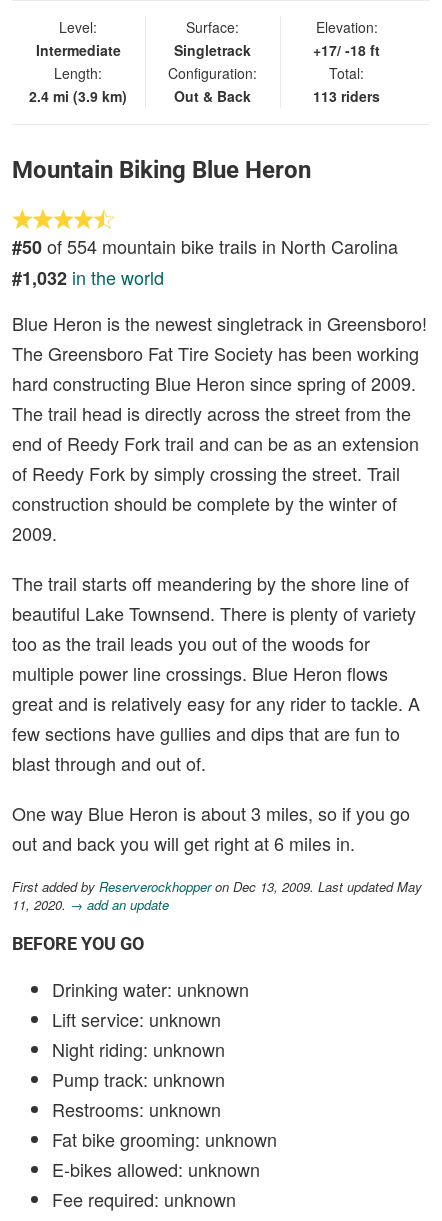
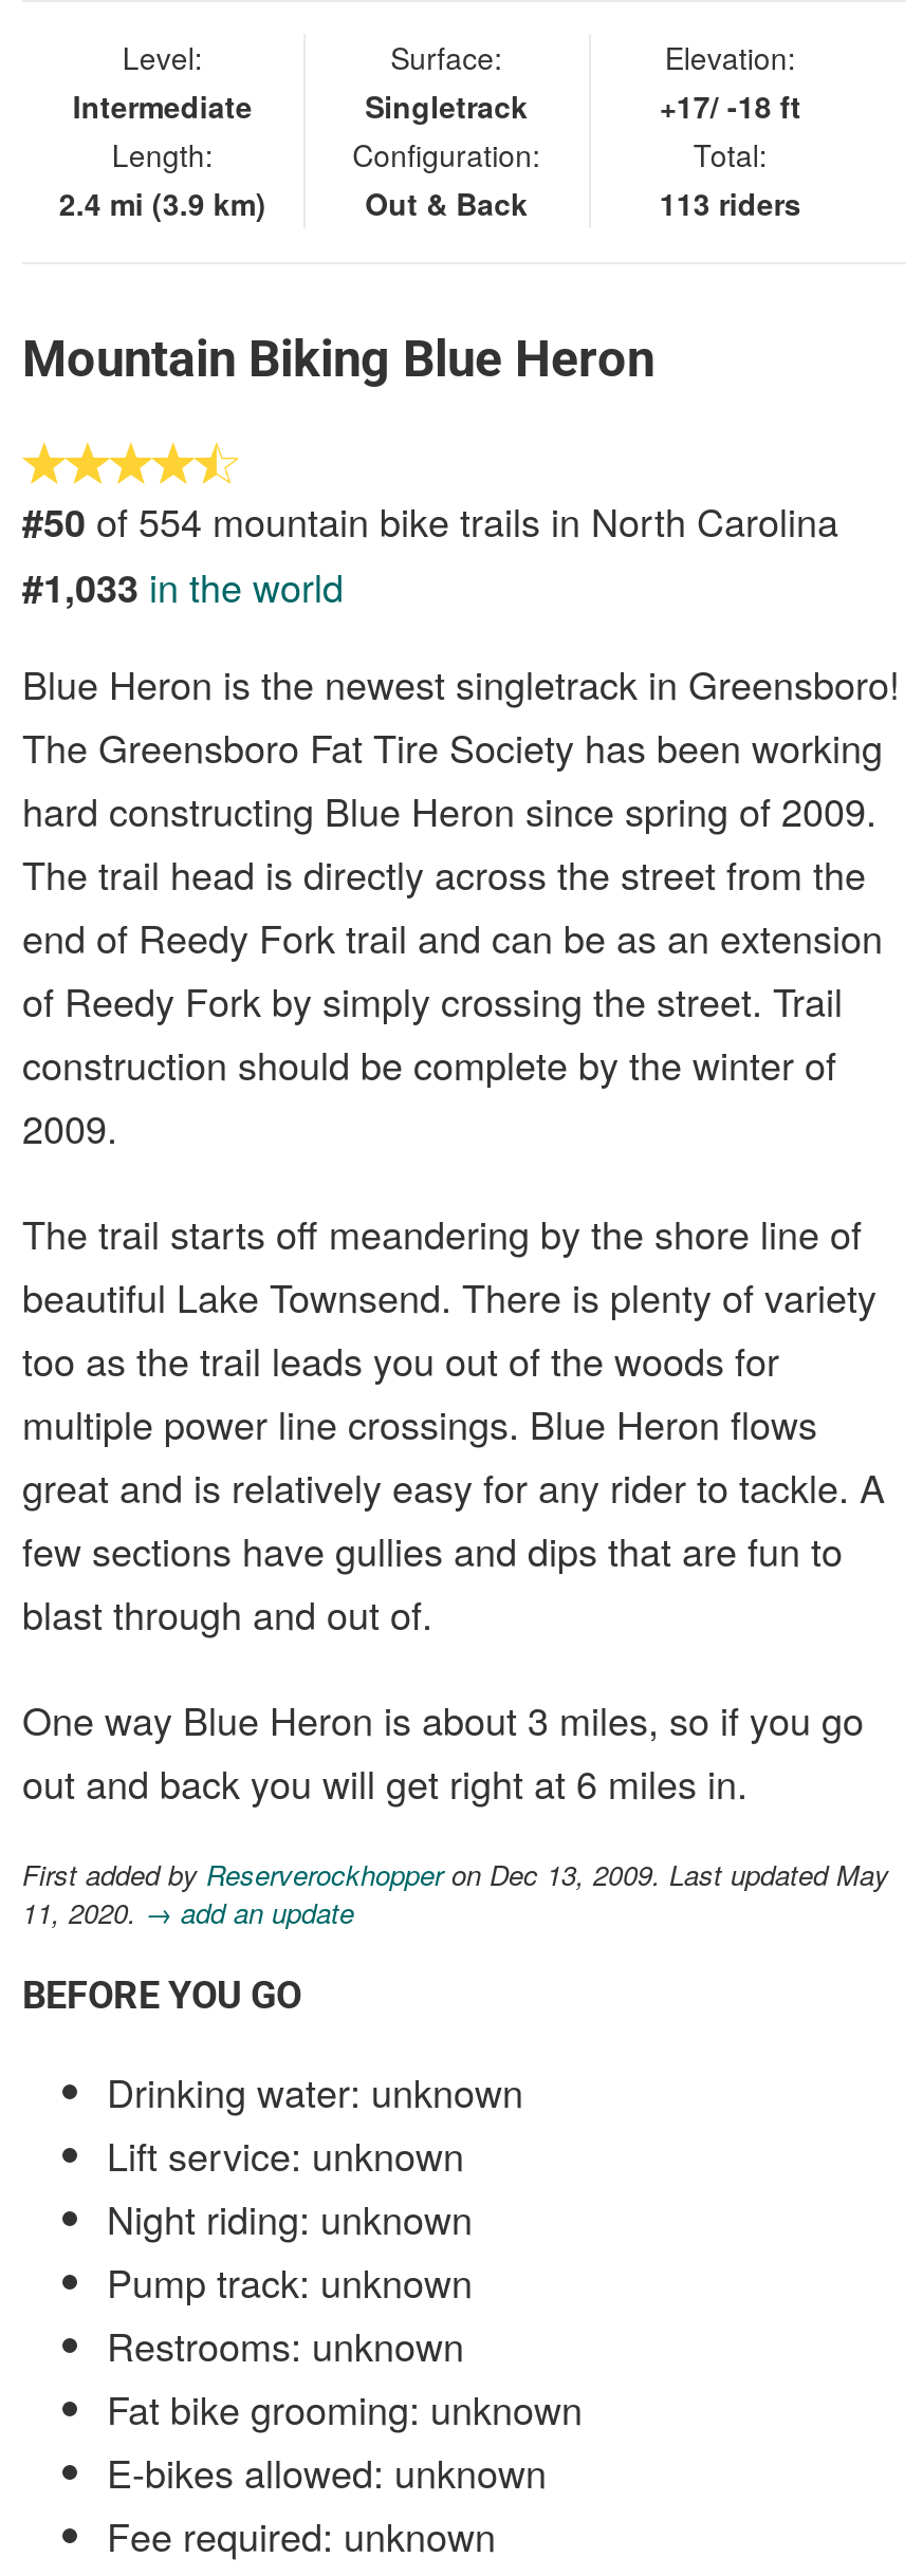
[12,264,164,291] #1,032 in the world -> [22,557,344,614] #1,033 in the world

